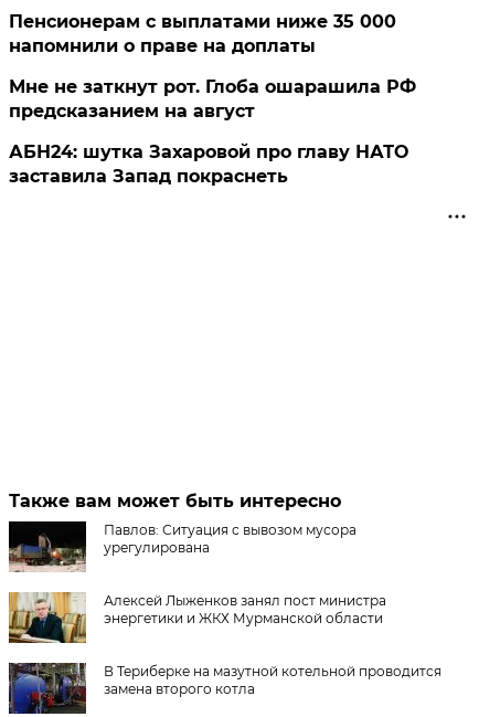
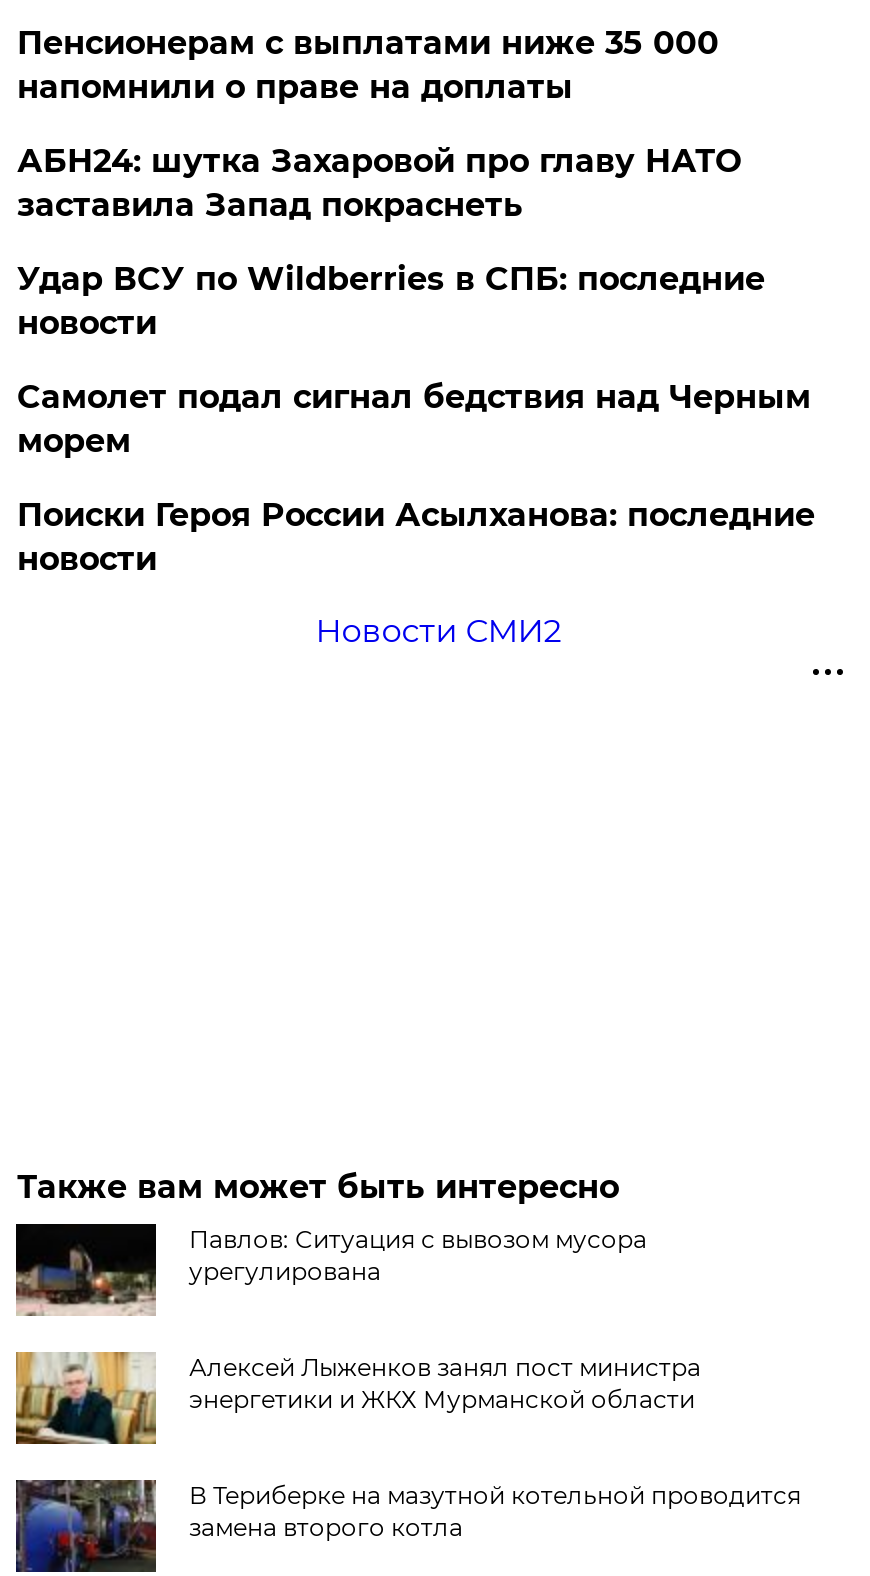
[9,76,417,121] Мне не заткнут рот. Глоба ошарашила РФ | предсказанием на август -> none
moved [9,141,409,187] -> [17,142,741,224]: АБН24: шутка Захаровой про главу НАТО | заставила Запад покраснеть
none -> [17,260,815,650] Удар ВСУ по Wildberries в СПБ: последние | новости | Самолет подал сигнал бедствия над Черным | морем | Поиски Героя России Асылханова: последние | новости | Новости СМИ2

